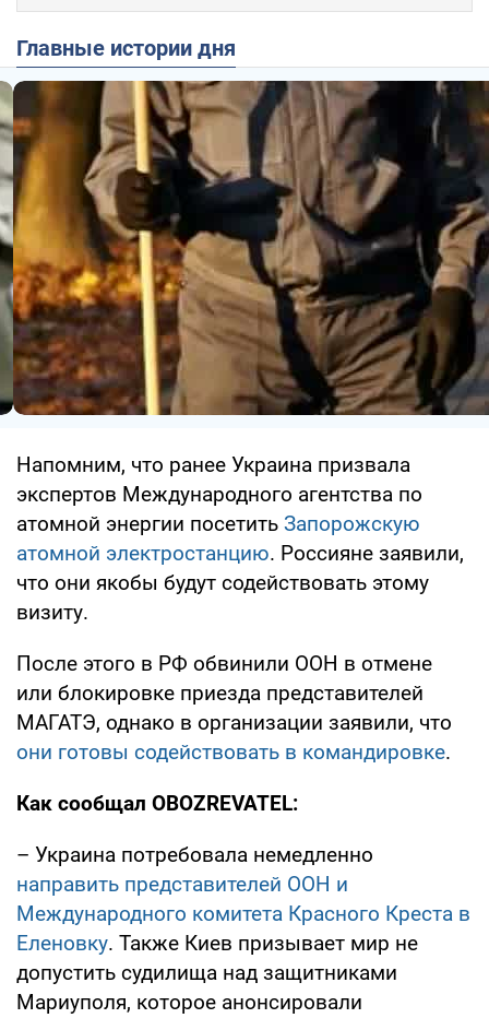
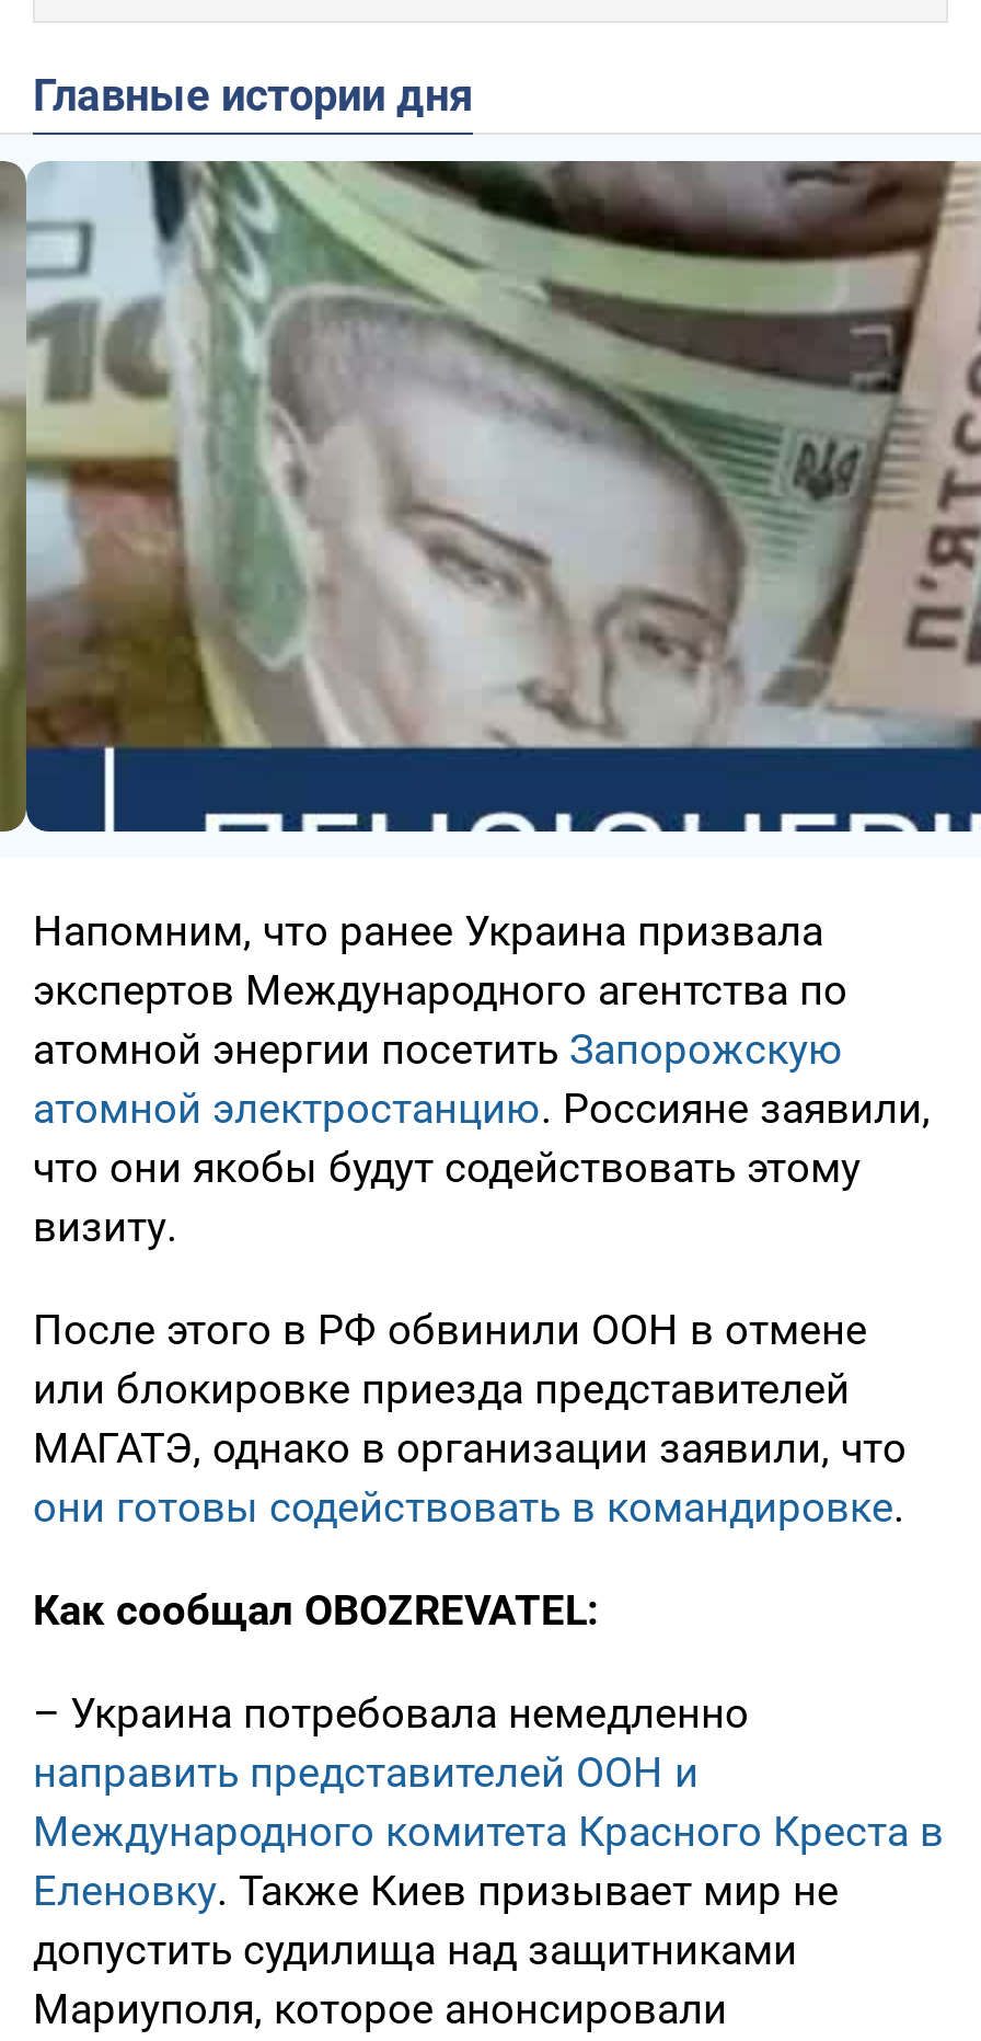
[3,80,486,416] [image] -> [7,159,974,834] [image]

